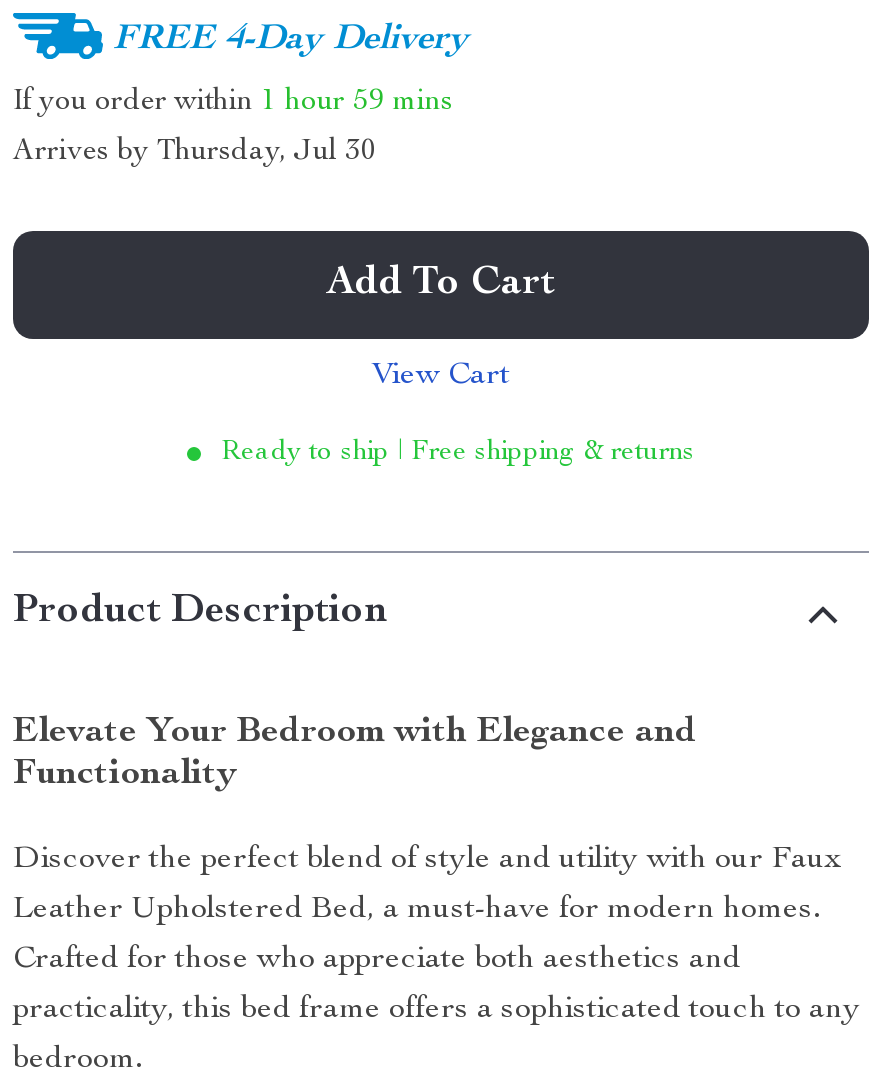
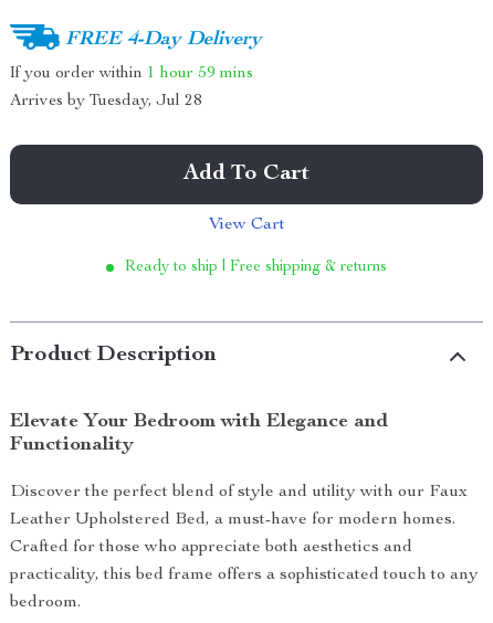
[13,137,377,167] Arrives by Thursday, Jul 30 -> [10,93,202,109] Arrives by Tuesday, Jul 28

